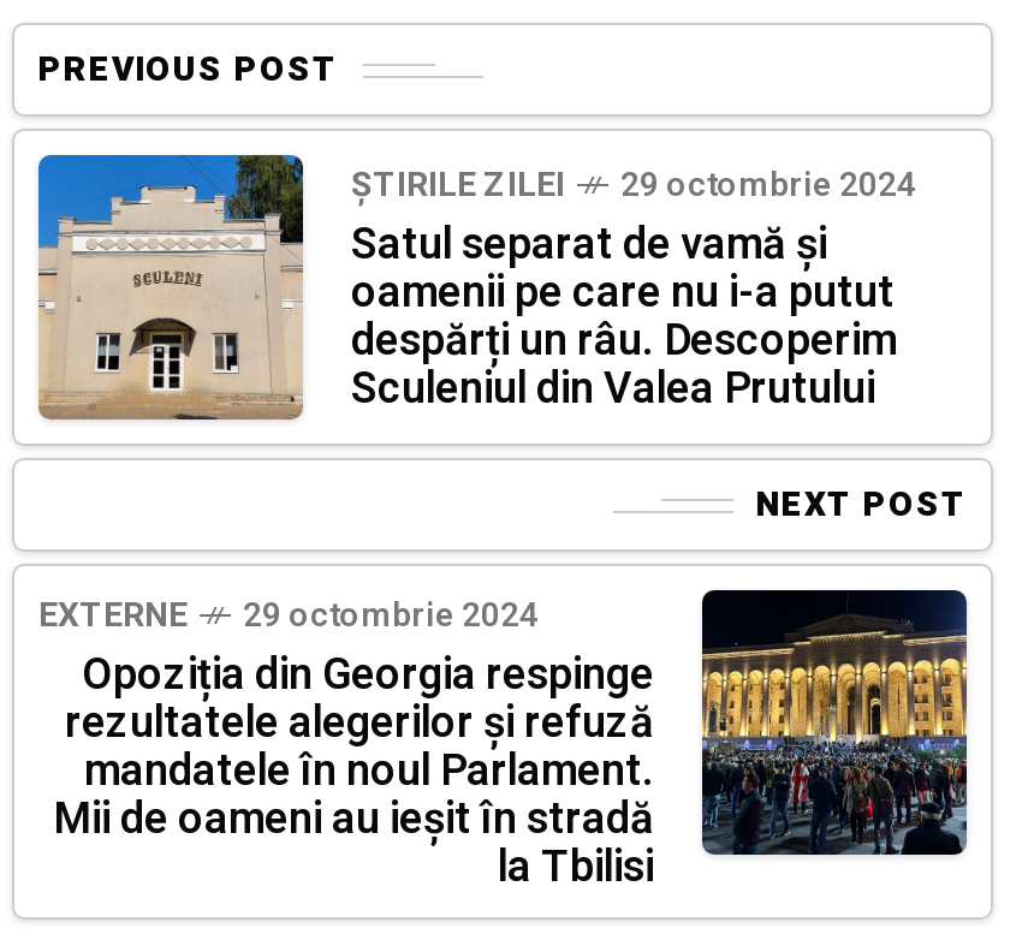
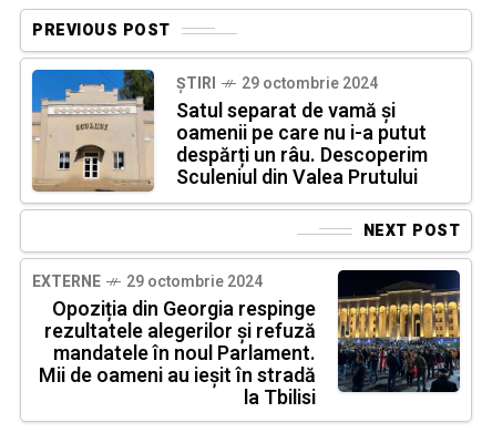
[351,160,565,210] ȘTIRILE ZILEI -> [176,73,216,96] ȘTIRI

